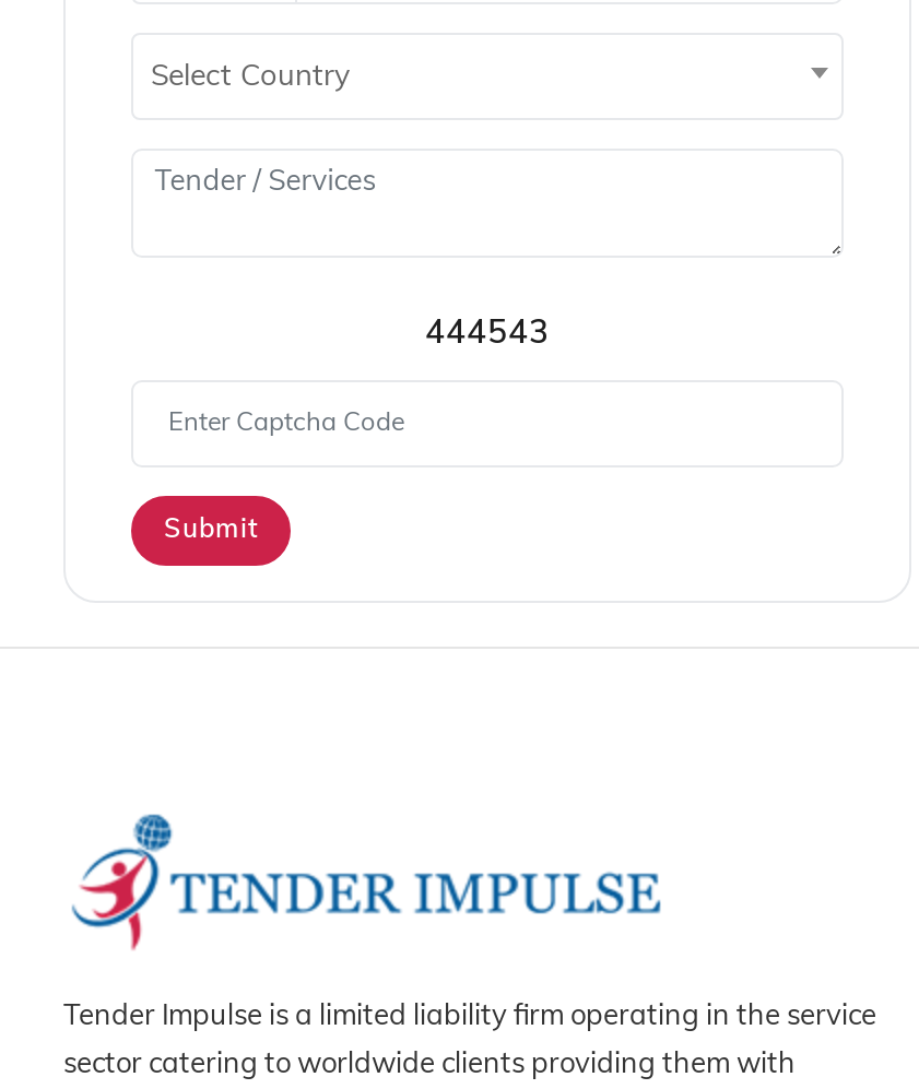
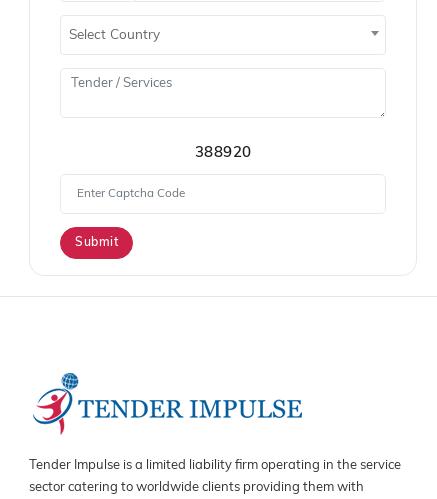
[425,319,550,351] 444543 -> [194,146,251,161] 388920

